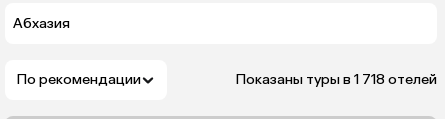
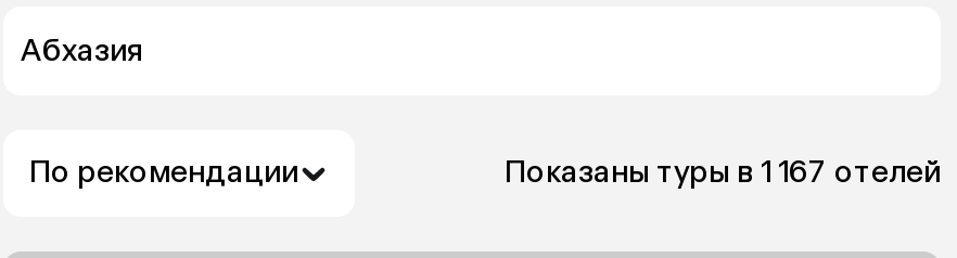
[236,71,437,88] Показаны туры в 1 718 отелей -> [505,154,941,191] Показаны туры в 1 167 отелей

